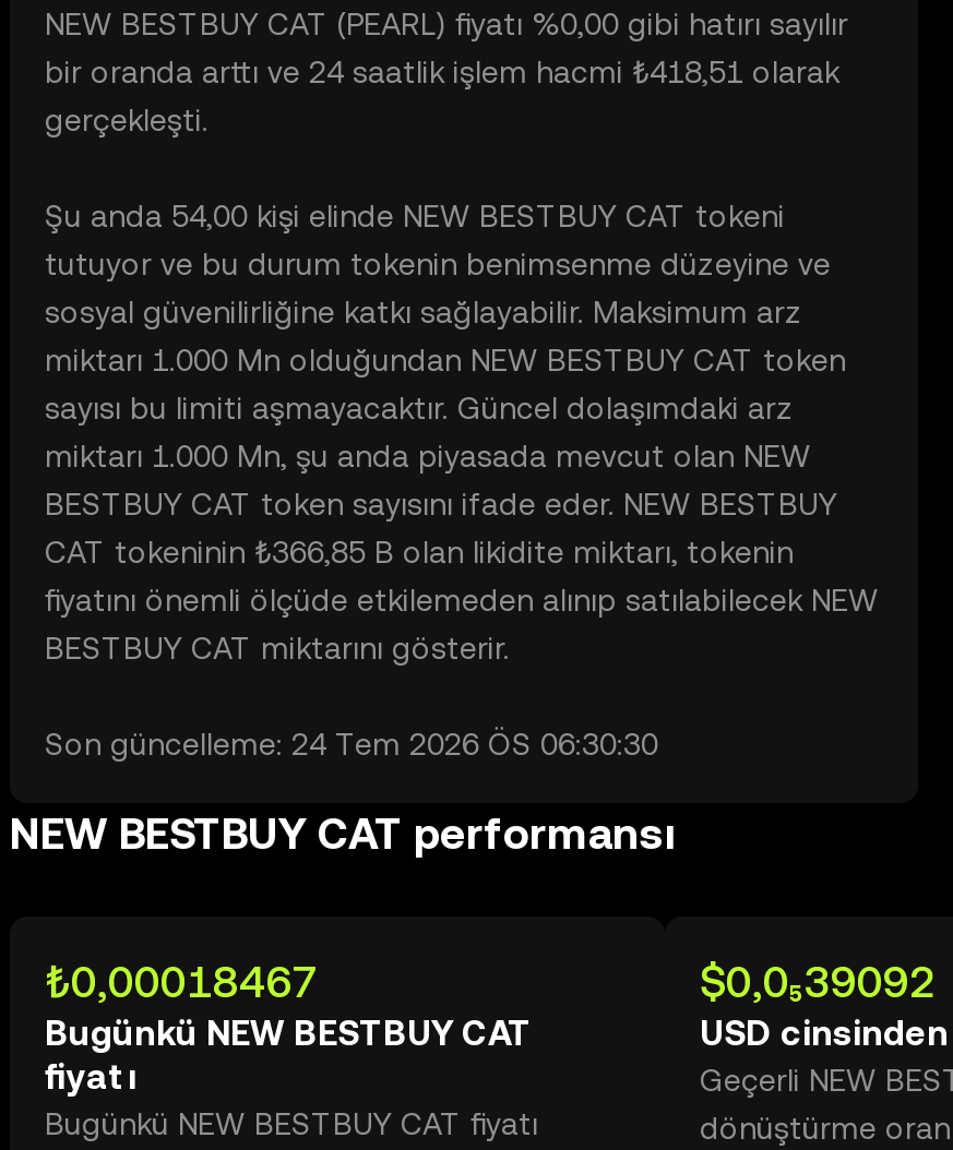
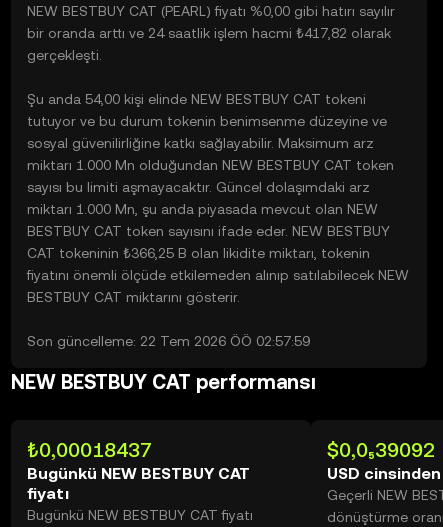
[45,55,839,89] bir oranda arttı ve 24 saatlik işlem hacmi ₺418,51 olarak -> [27,25,391,41] bir oranda arttı ve 24 saatlik işlem hacmi ₺417,82 olarak
[45,535,794,570] CAT tokeninin ₺366,85 B olan likidite miktarı, tokenin -> [27,245,370,261] CAT tokeninin ₺366,25 B olan likidite miktarı, tokenin
[45,727,658,762] Son güncelleme: 24 Tem 2026 ÖS 06:30:30 -> [27,333,310,349] Son güncelleme: 22 Tem 2026 ÖÖ 02:57:59
[45,956,318,1008] ₺0,00018467 -> [27,438,152,462] ₺0,00018437

